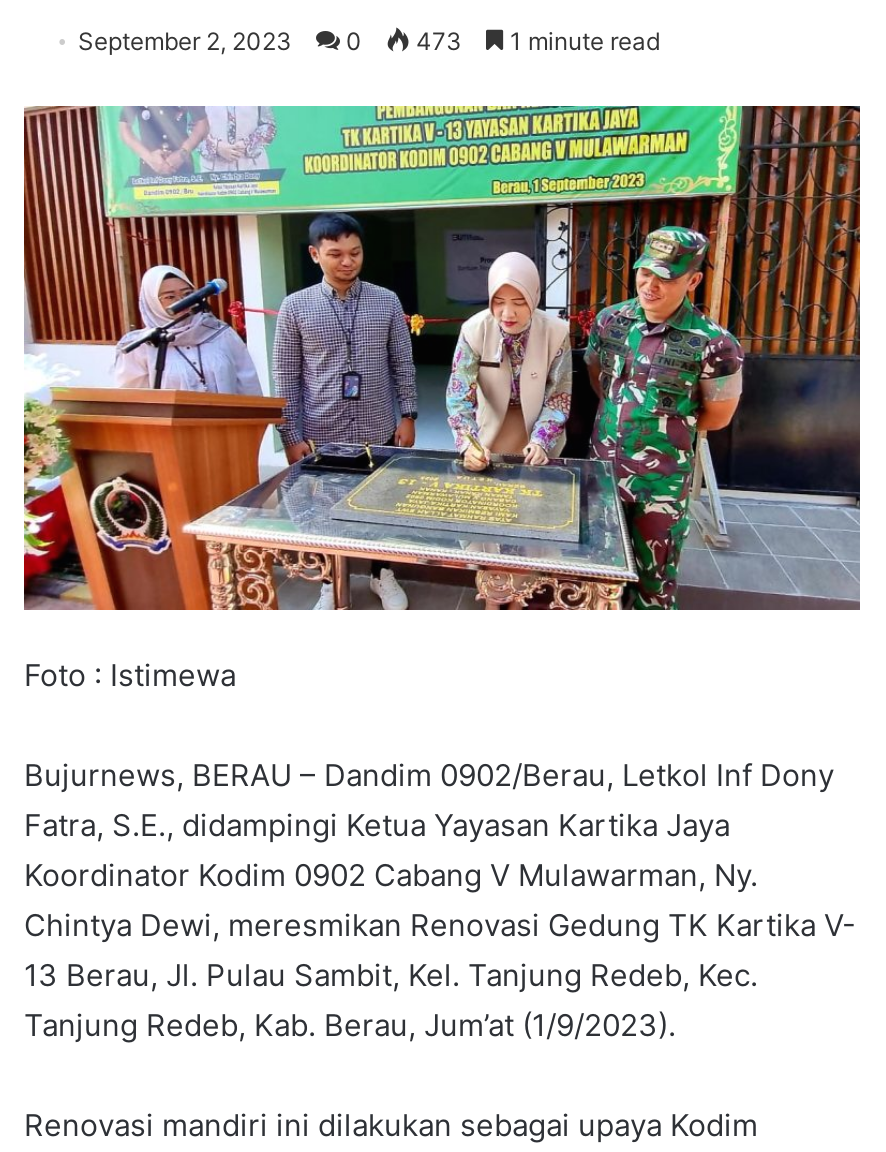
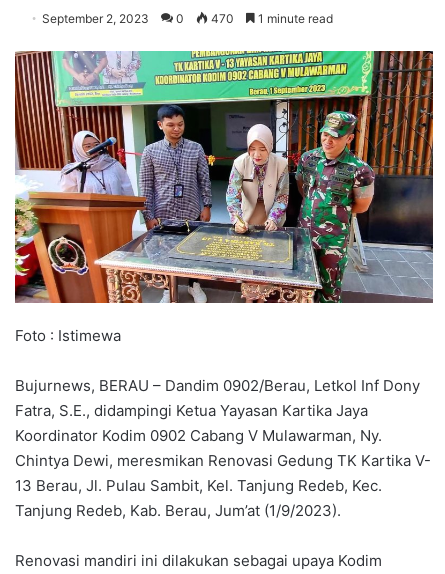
[78,26,660,56] September 2, 2023 0 473 1 minute read -> [42,11,333,26] September 2, 2023 0 470 1 minute read

